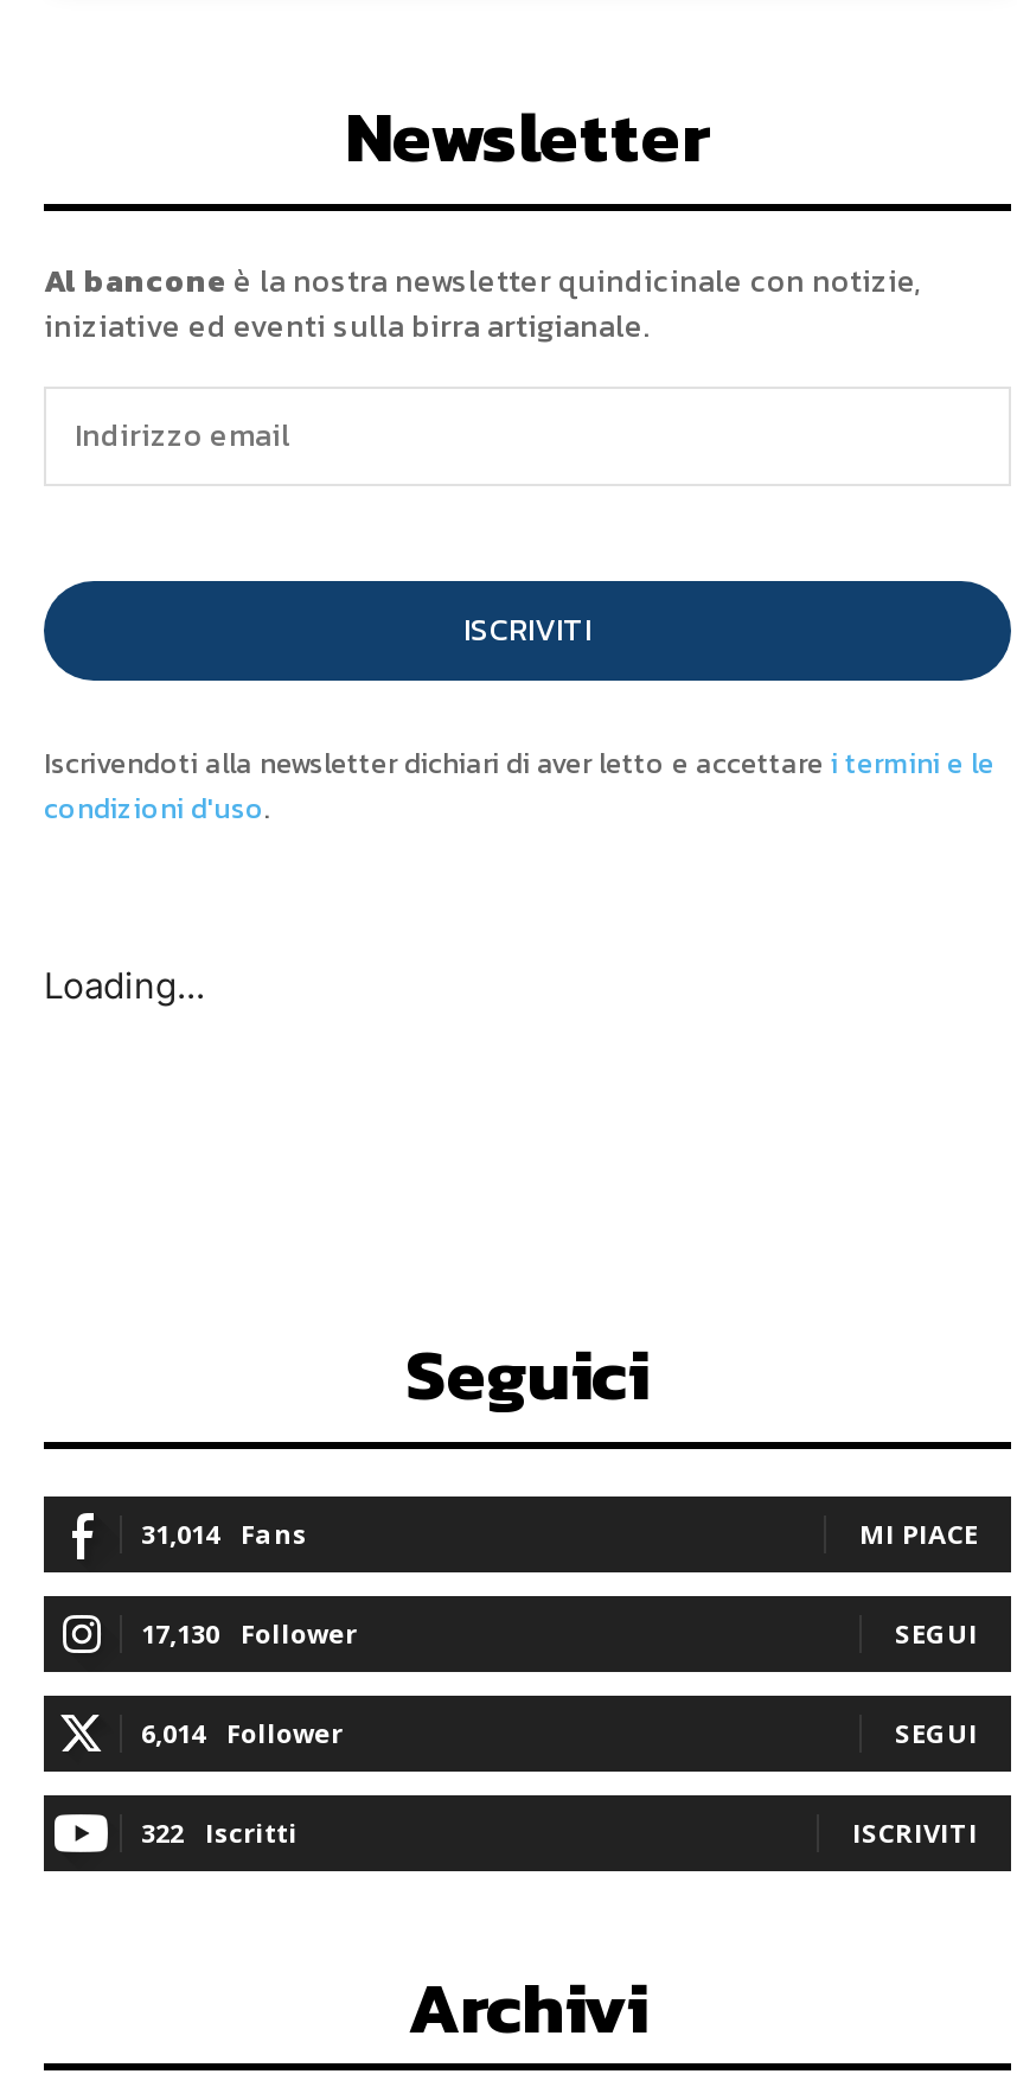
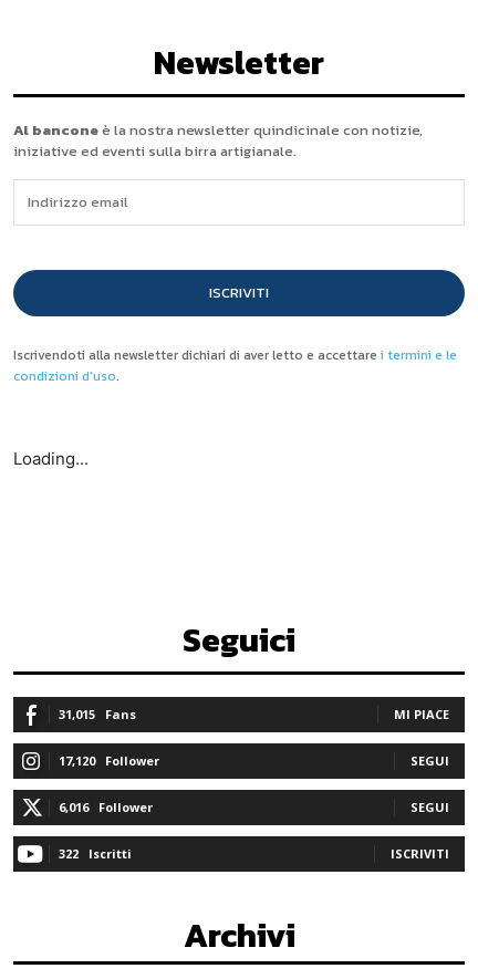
[141,1515,307,1551] 31,014 Fans -> [59,706,136,722] 31,015 Fans
[141,1615,357,1650] 17,130 Follower -> [59,752,159,769] 17,120 Follower
[141,1714,343,1750] 6,014 Follower -> [59,799,153,815] 6,016 Follower

